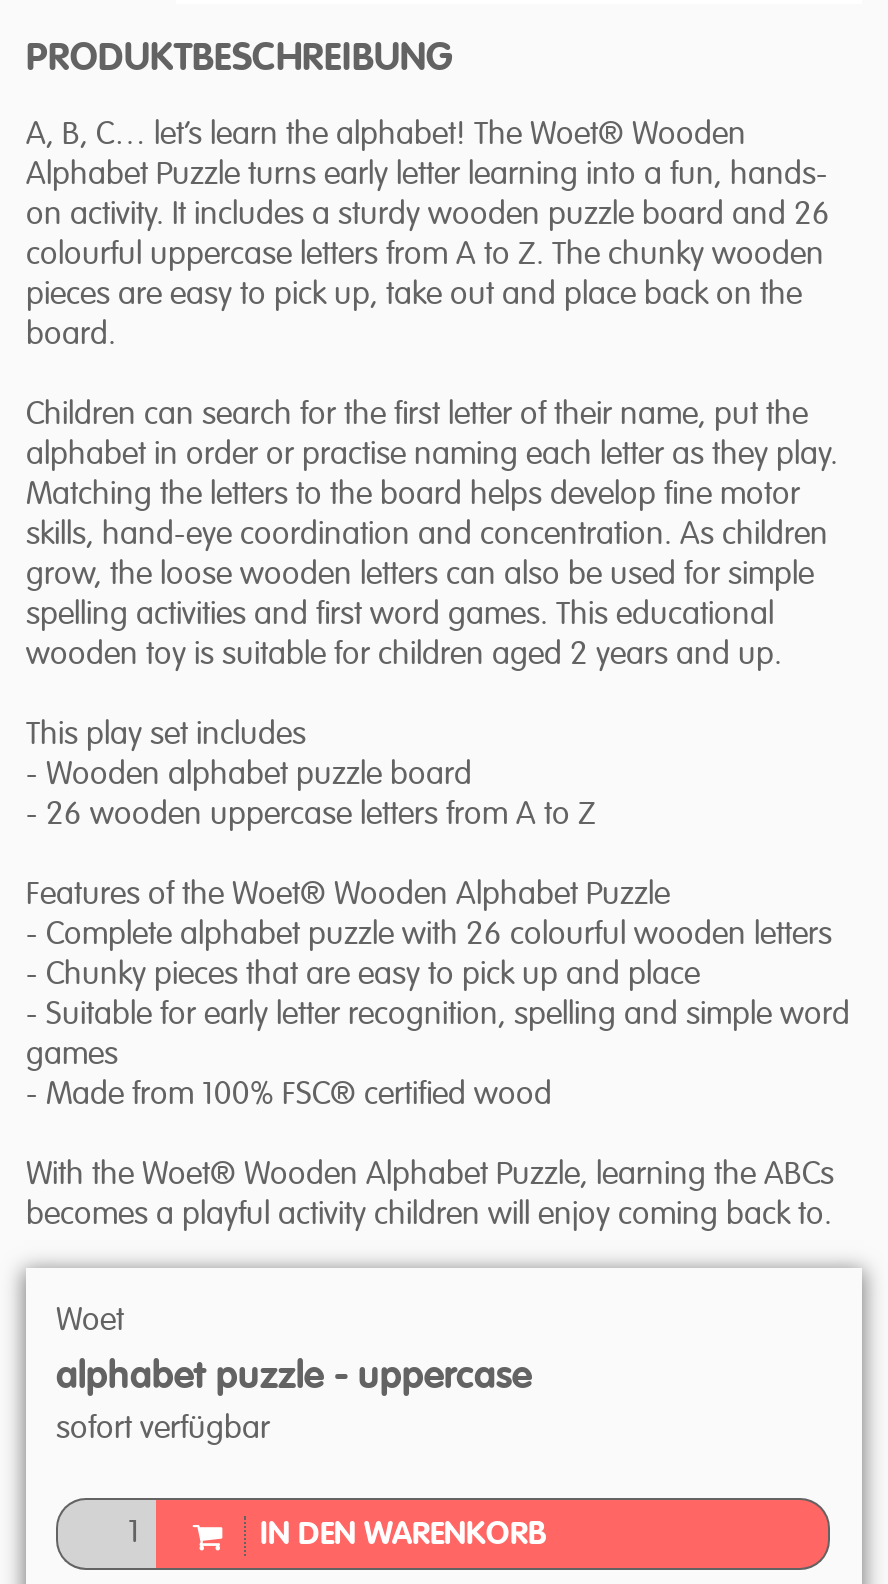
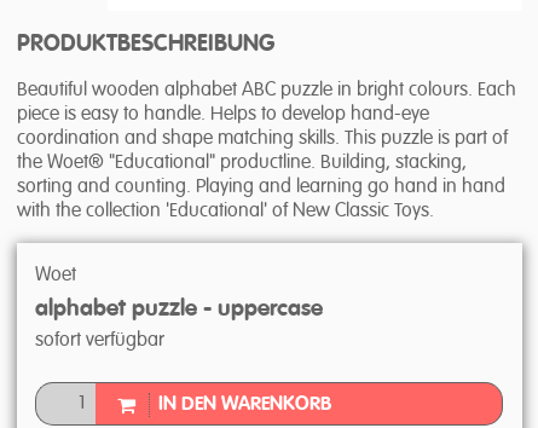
[26,120,850,1232] A, B, C… let’s learn the alphabet! The Woet® Wooden | Alphabet Puzzle turns early letter learning into a fun, hands- | on activity. It includes a sturdy wooden puzzle board and 26 | colourful uppercase letters from A to Z. The chunky wooden | pieces are easy to pick up, take out and place back on the | board. | Children can search for the first letter of their name, put the | alphabet in order or practise naming each letter as they play. | Matching the letters to the board helps develop fine motor | skills, hand-eye coordination and concentration. As children | grow, the loose wooden letters can also be used for simple | spelling activities and first word games. This educational | wooden toy is suitable for children aged 2 years and up. | This play set includes | - Wooden alphabet puzzle board | - 26 wooden uppercase letters from A to Z | Features of the Woet® Wooden Alphabet Puzzle | - Complete alphabet puzzle with 26 colourful wooden letters | - Chunky pieces that are easy to pick up and place | - Suitable for early letter recognition, spelling and simple word | games | - Made from 100% FSC® certified wood | With the Woet® Wooden Alphabet Puzzle, learning the ABCs | becomes a playful activity children will enjoy coming back to. -> [17,81,516,221] Beautiful wooden alphabet ABC puzzle in bright colours. Each | piece is easy to handle. Helps to develop hand-eye | coordination and shape matching skills. This puzzle is part of | the Woet® "Educational" productline. Building, stacking, | sorting and counting. Playing and learning go hand in hand | with the collection 'Educational' of New Classic Toys.

